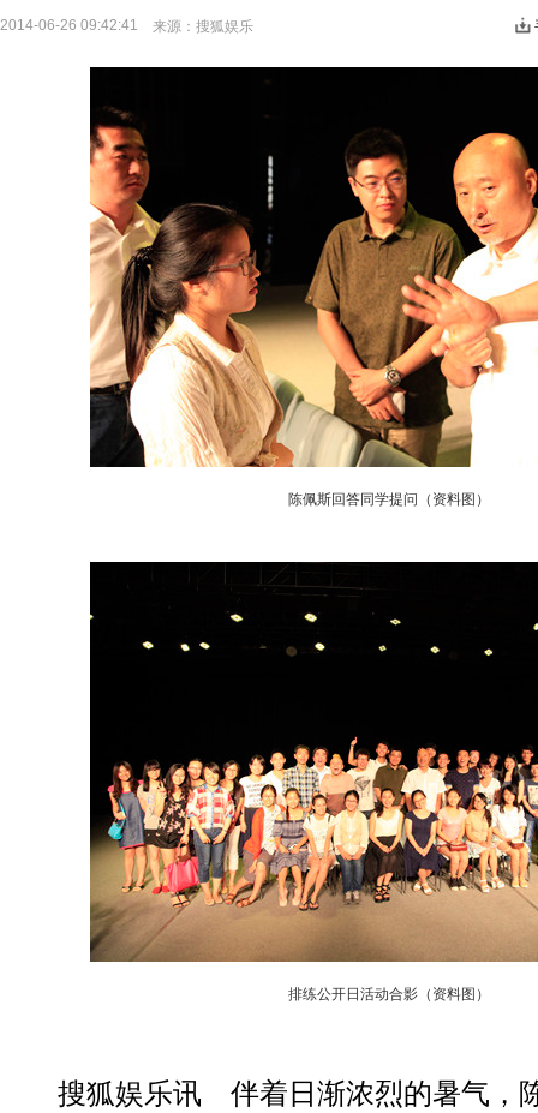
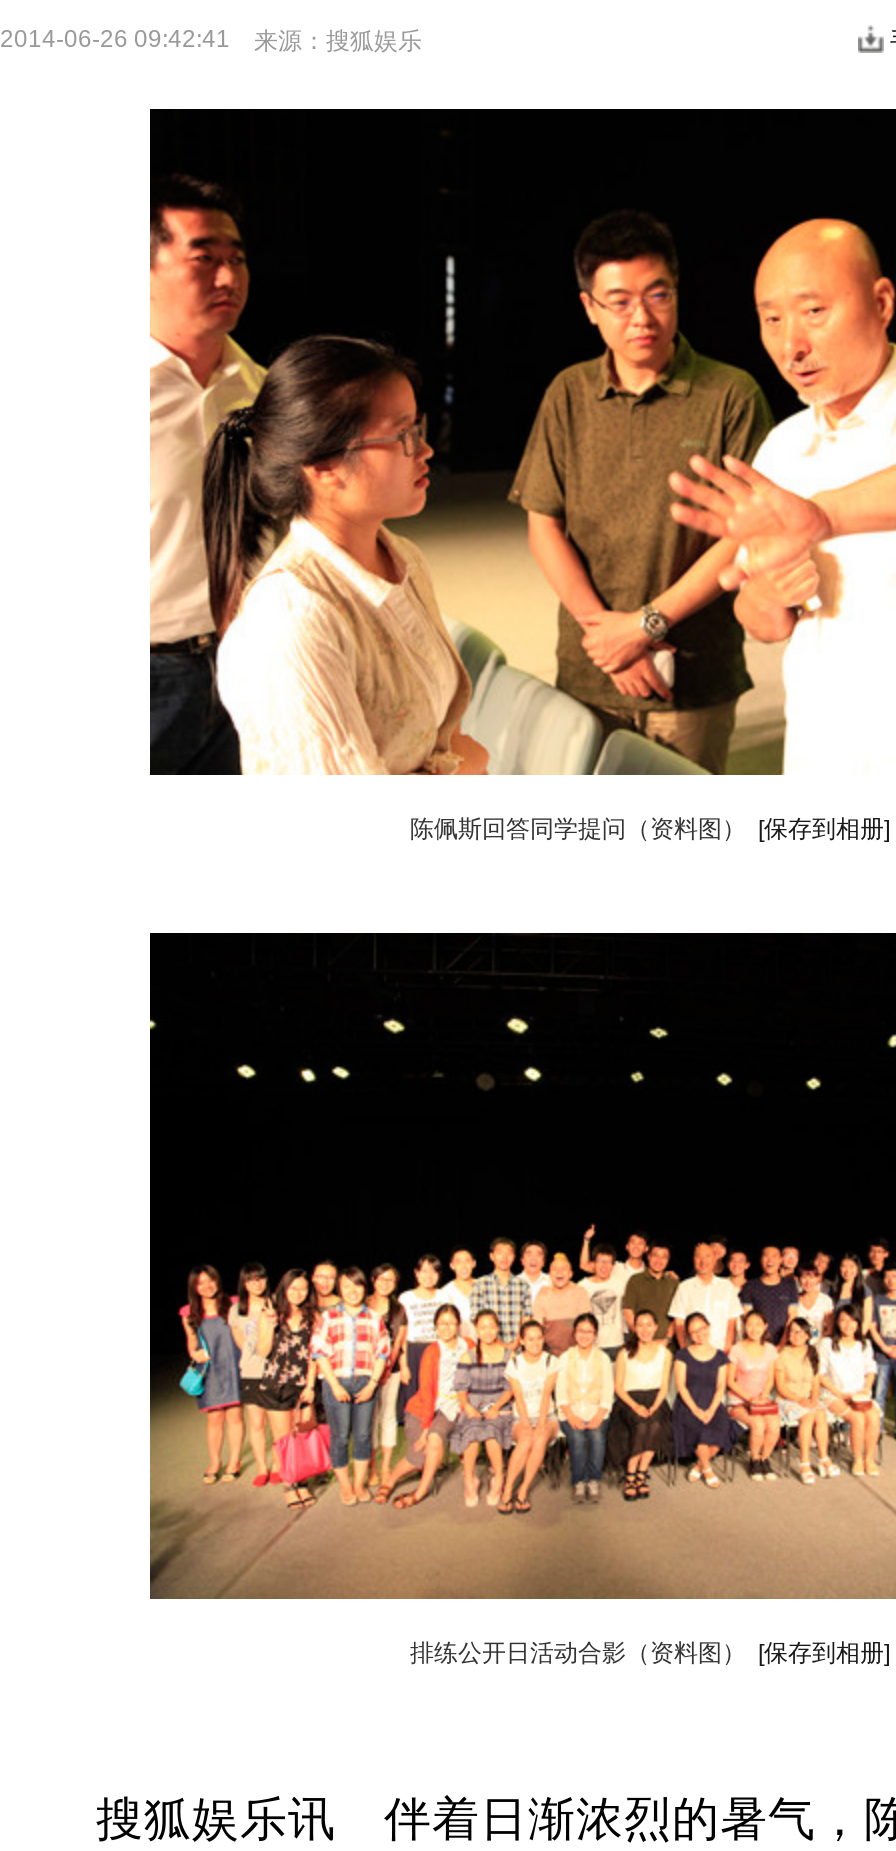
[288,491,493,508] 陈佩斯回答同学提问（资料图） -> [410,815,890,843] 陈佩斯回答同学提问（资料图） [保存到相册]
[288,986,493,1003] 排练公开日活动合影（资料图） -> [410,1639,890,1667] 排练公开日活动合影（资料图） [保存到相册]

